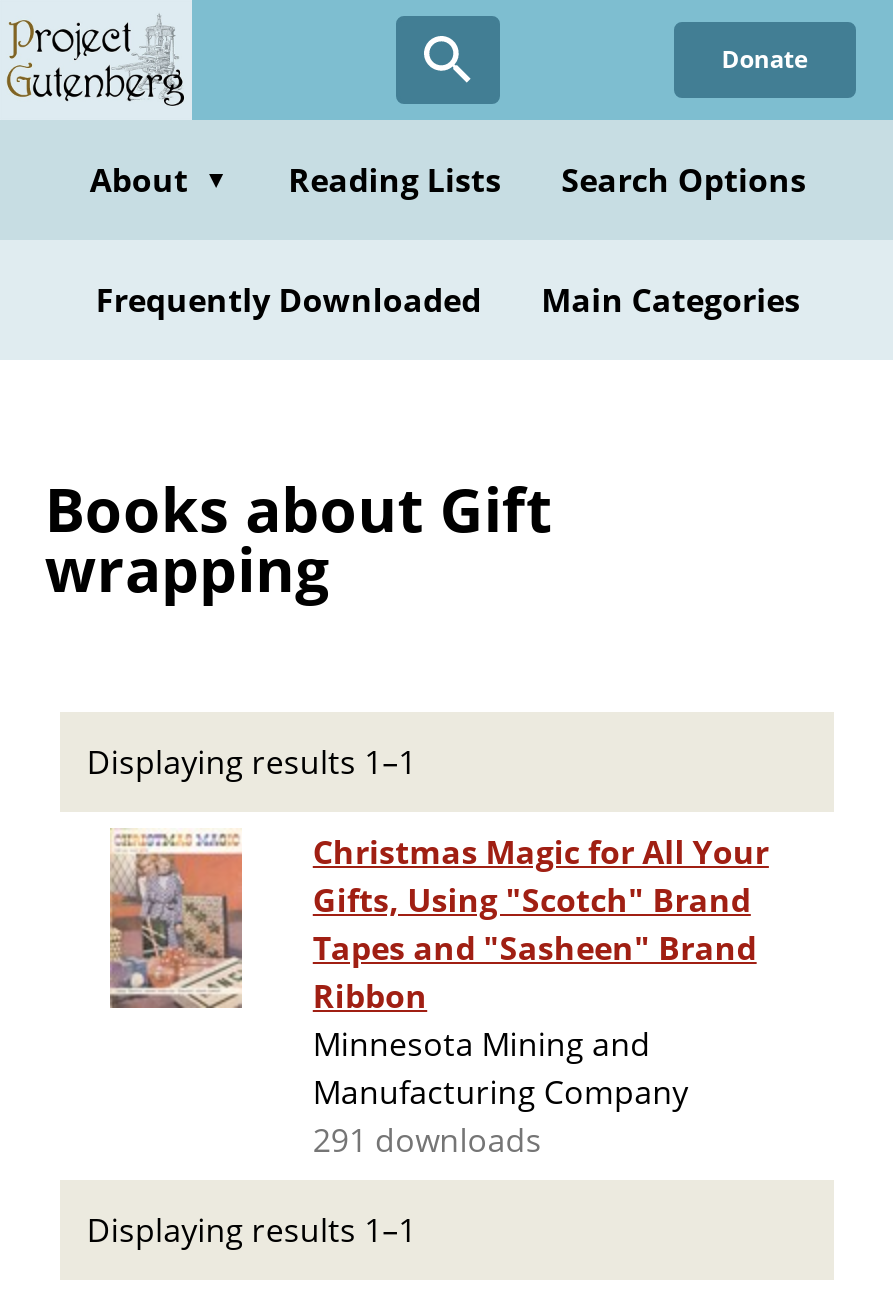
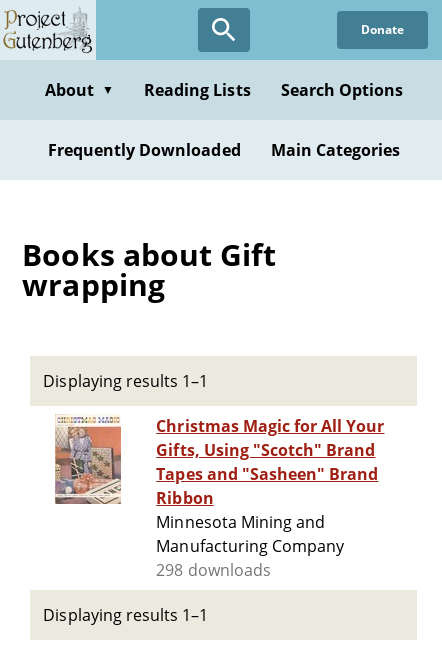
[313,1118,542,1162] 291 downloads -> [156,559,271,581] 298 downloads

